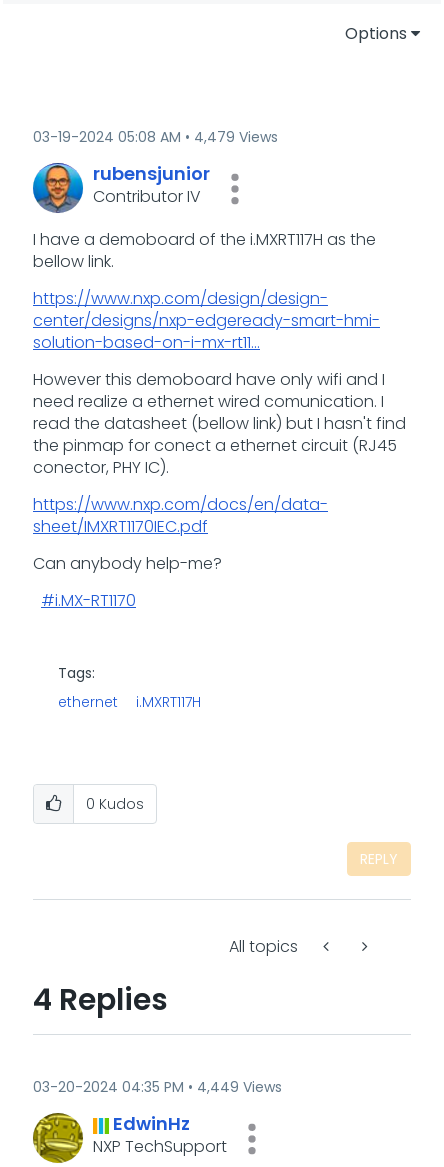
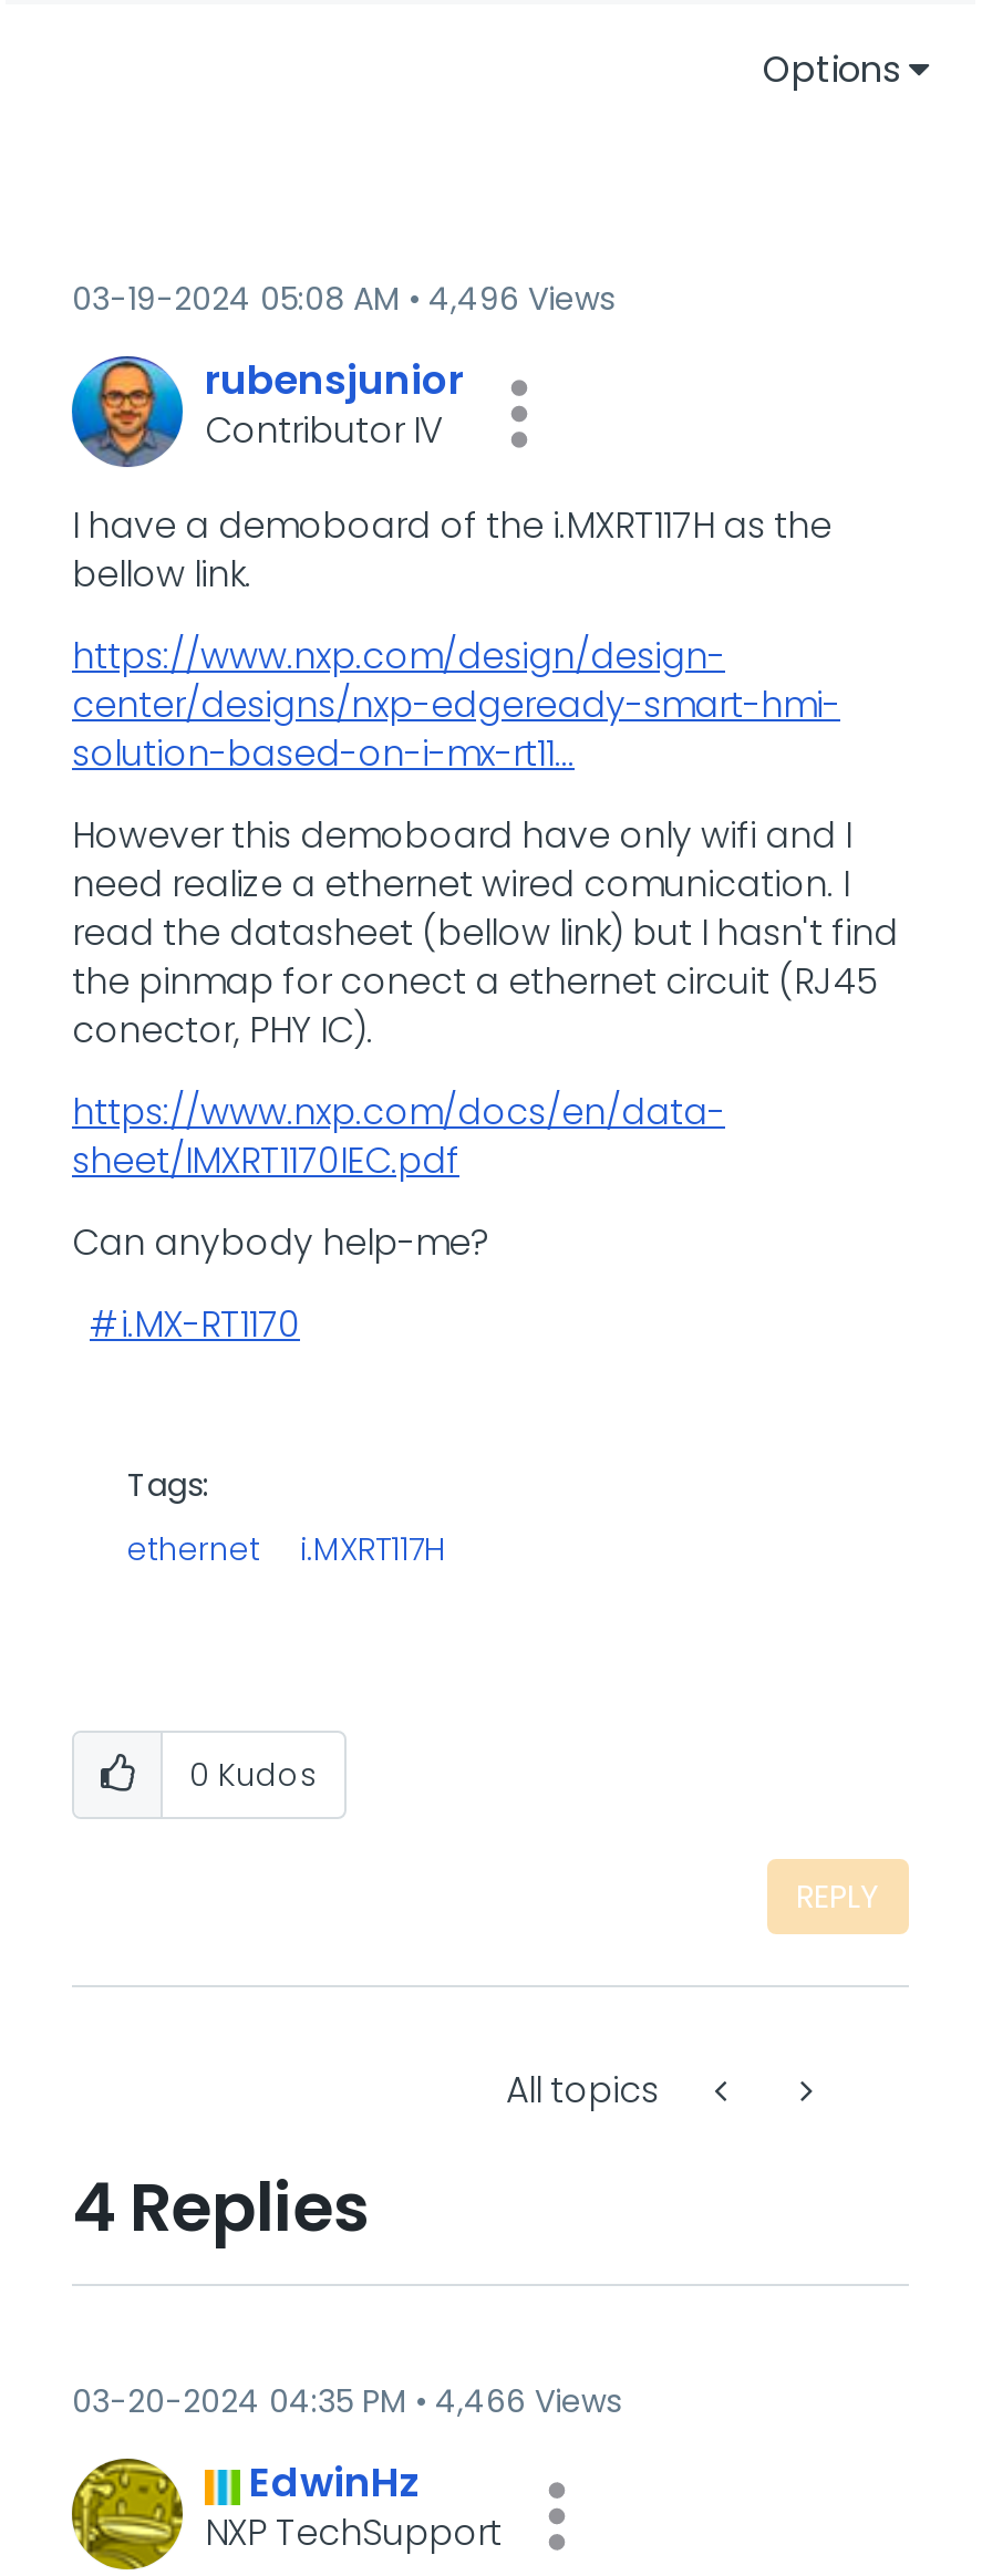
[33,127,278,147] 03-19-2024 05:08 AM 4,479 Views -> [72,277,614,321] 03-19-2024 05:08 AM 4,496 Views
[33,1077,282,1097] 03-20-2024 04:35 PM 4,449 Views -> [72,2379,621,2423] 03-20-2024 04:35 PM 4,466 Views

